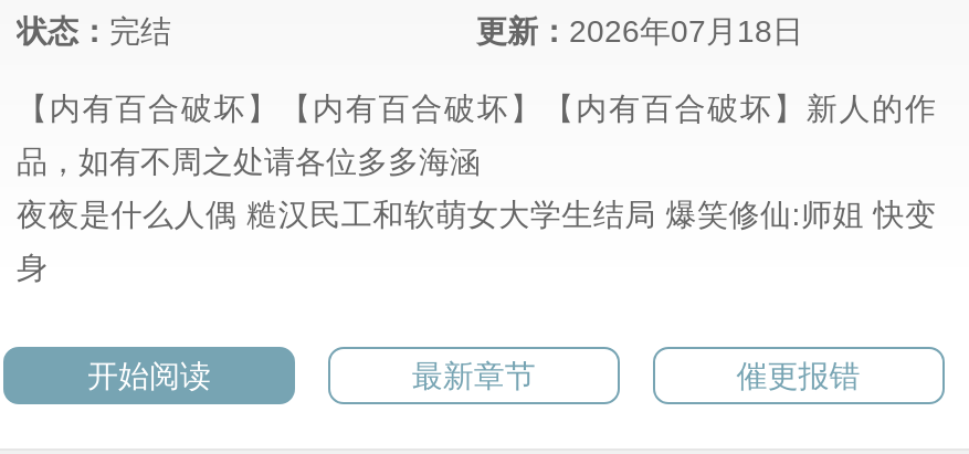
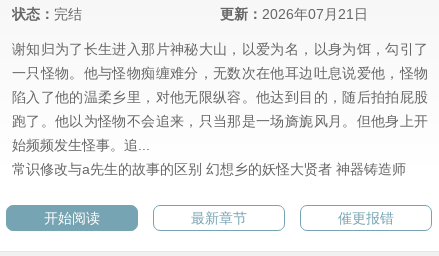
[17,14,936,286] 更新：2026年07月18日 | 【内有百合破坏】【内有百合破坏】【内有百合破坏】新人的作 | 品，如有不周之处请各位多多海涵 | 夜夜是什么人偶 糙汉民工和软萌女大学生结局 爆笑修仙:师姐 快变 | 身 -> [12,6,428,177] 更新：2026年07月21日 | 谢知归为了长生进入那片神秘大山，以爱为名，以身为饵，勾引了 | 一只怪物。他与怪物痴缠难分，无数次在他耳边吐息说爱他，怪物 | 陷入了他的温柔乡里，对他无限纵容。他达到目的，随后拍拍屁股 | 跑了。他以为怪物不会追来，只当那是一场旖旎风月。但他身上开 | 始频频发生怪事。追... | 常识修改与a先生的故事的区别 幻想乡的妖怪大贤者 神器铸造师

